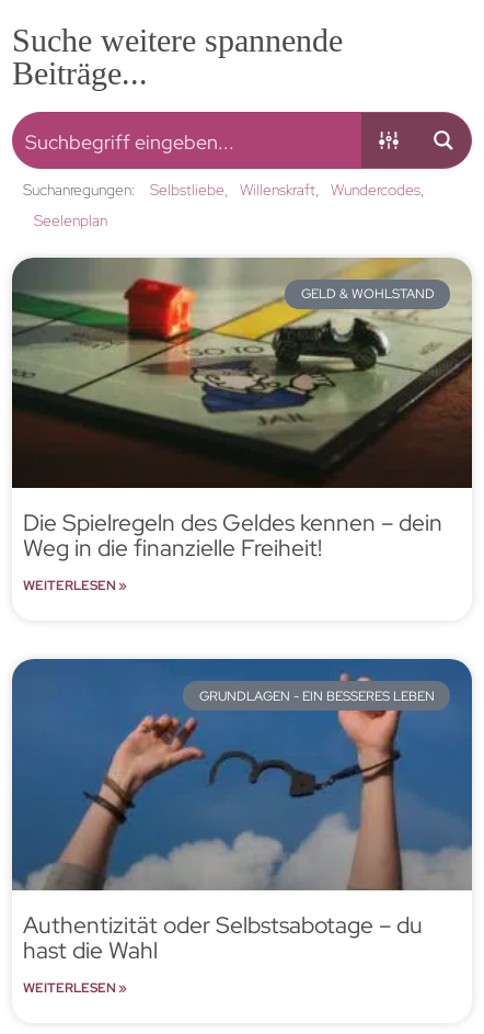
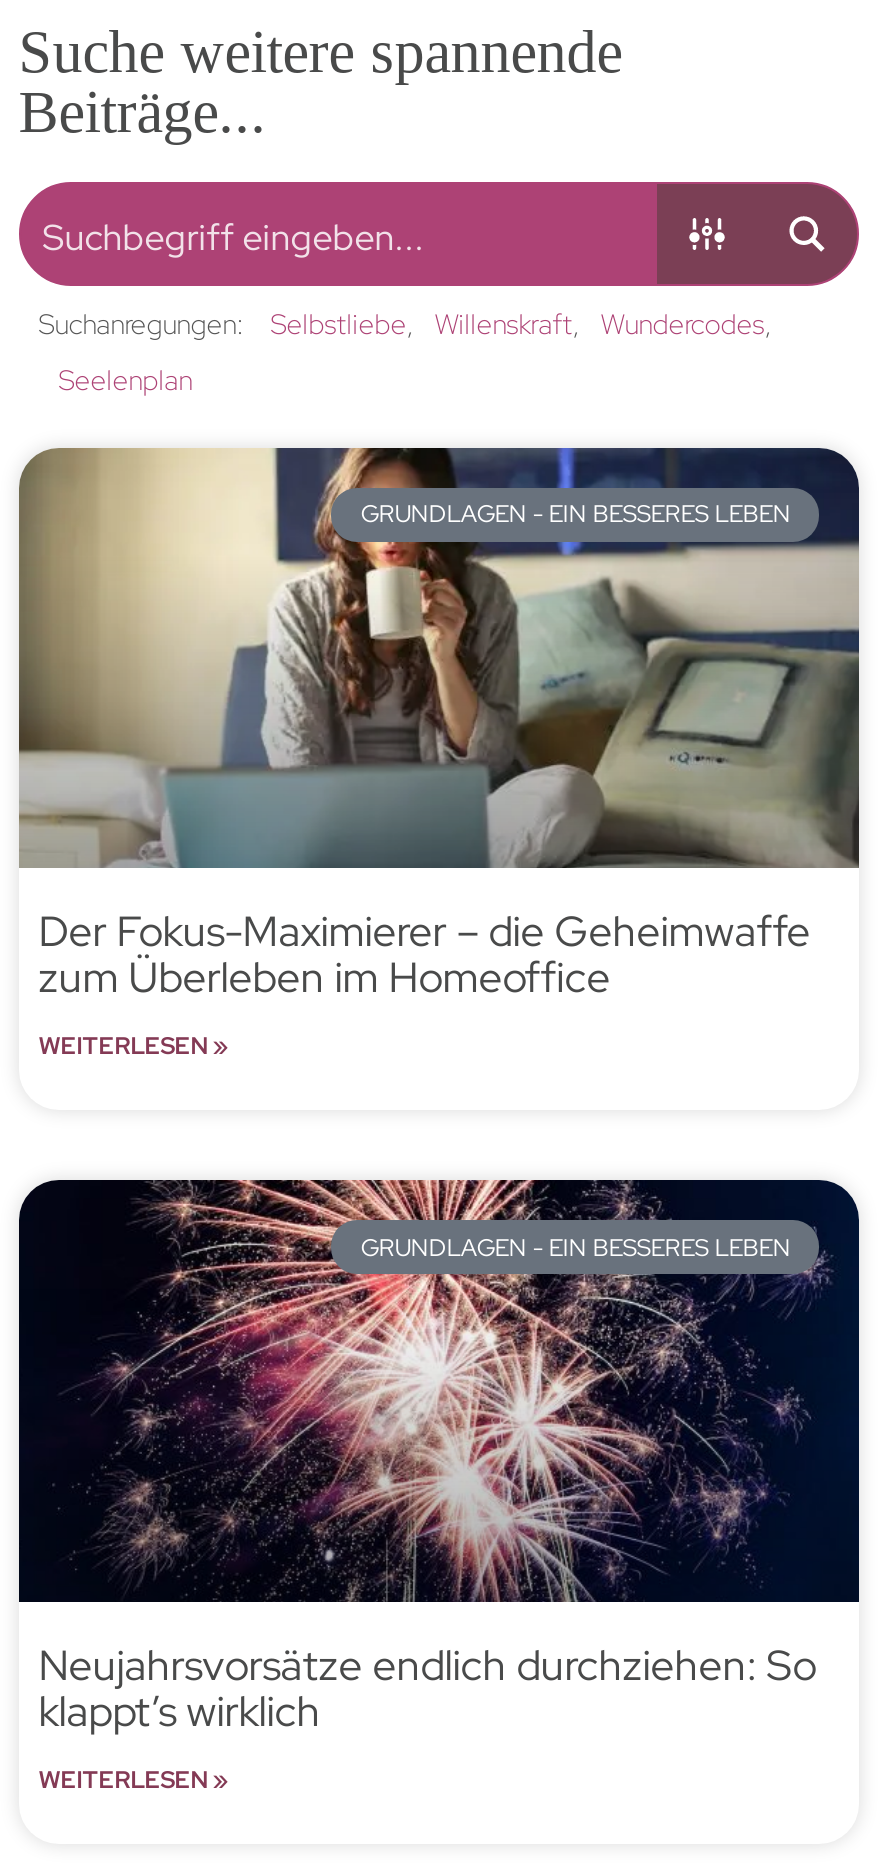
[12,257,472,489] [image] | GELD & WOHLSTAND -> [19,446,861,870] [image] | GRUNDLAGEN - EIN BESSERES LEBEN
[23,508,442,563] Die Spielregeln des Geldes kennen – dein | Weg in die finanzielle Freiheit! -> [39,905,811,1005] Der Fokus-Maximierer – die Geheimwaffe | zum Überleben im Homeoffice
[11,658,473,965] [image] | Authentizität oder Selbstsabotage – du | hast die Wahl -> [17,1178,859,1737] [image] | Neujahrsvorsätze endlich durchziehen: So | klappt’s wirklich

